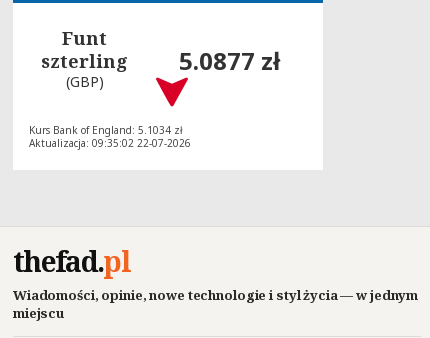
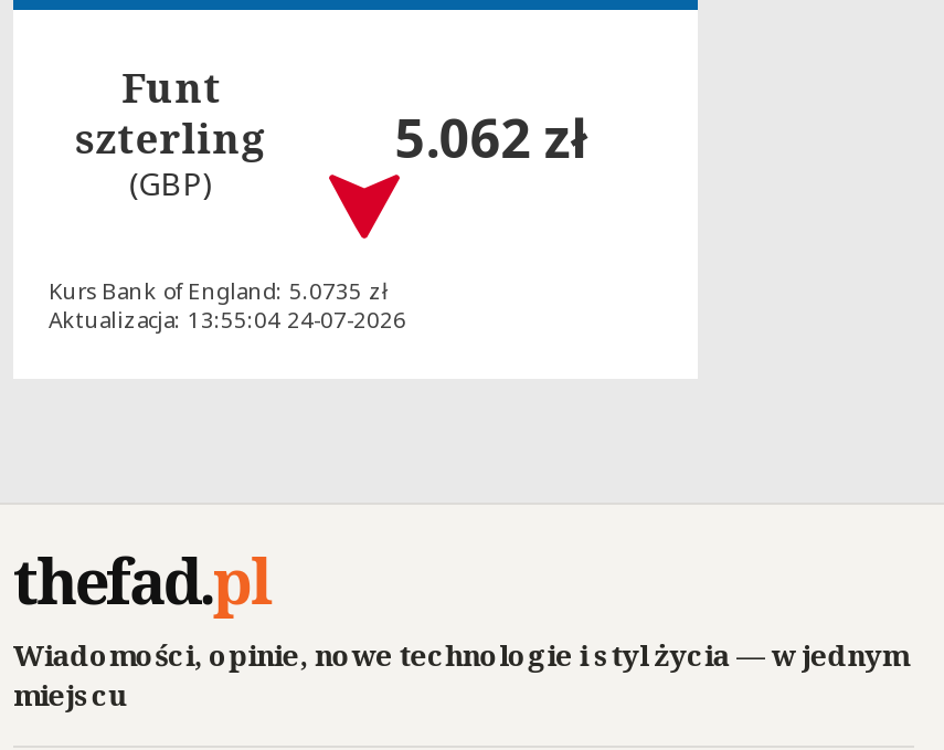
[179,44,280,77] 5.0877 zł -> [394,102,586,175] 5.062 zł
[29,123,183,137] Kurs Bank of England: 5.1034 zł -> [49,276,389,307] Kurs Bank of England: 5.0735 zł
[29,136,191,150] Aktualizacja: 09:35:02 22-07-2026 -> [49,305,406,336] Aktualizacja: 13:55:04 24-07-2026

